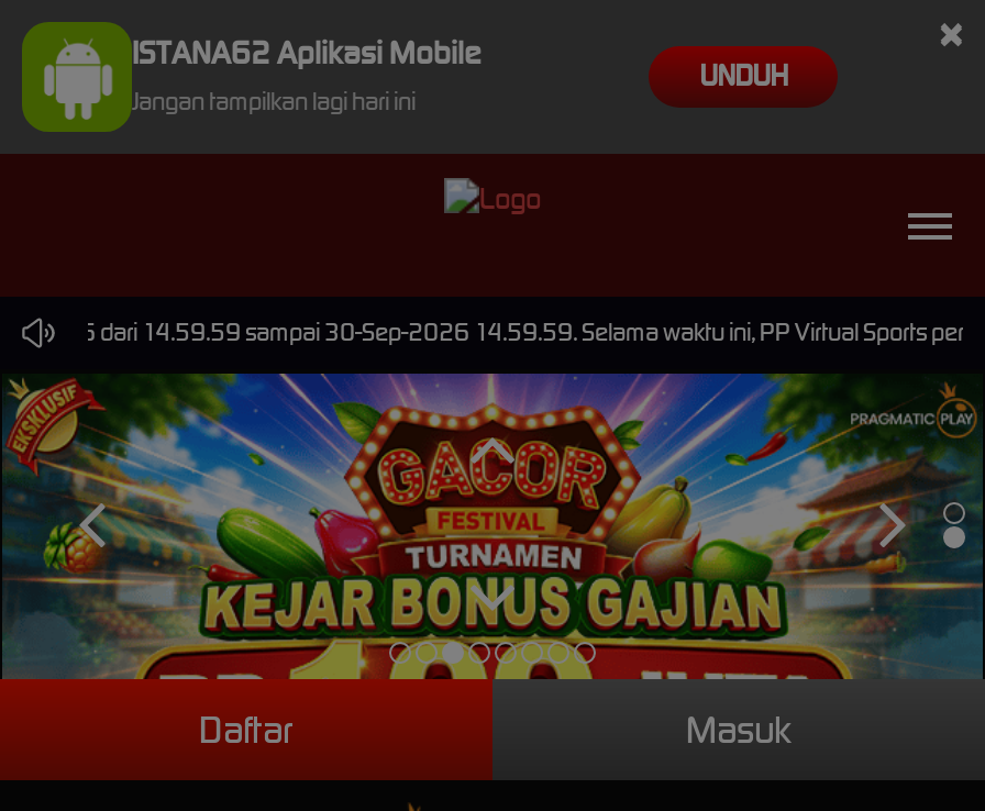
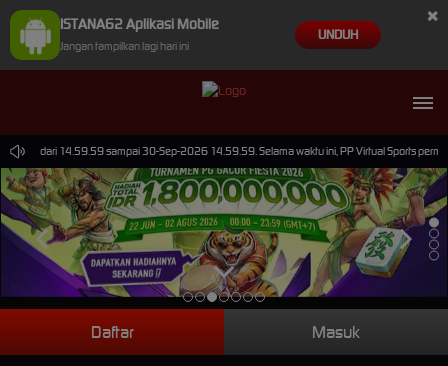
[7,369,978,681] [image] -> [3,167,445,310] [image]

